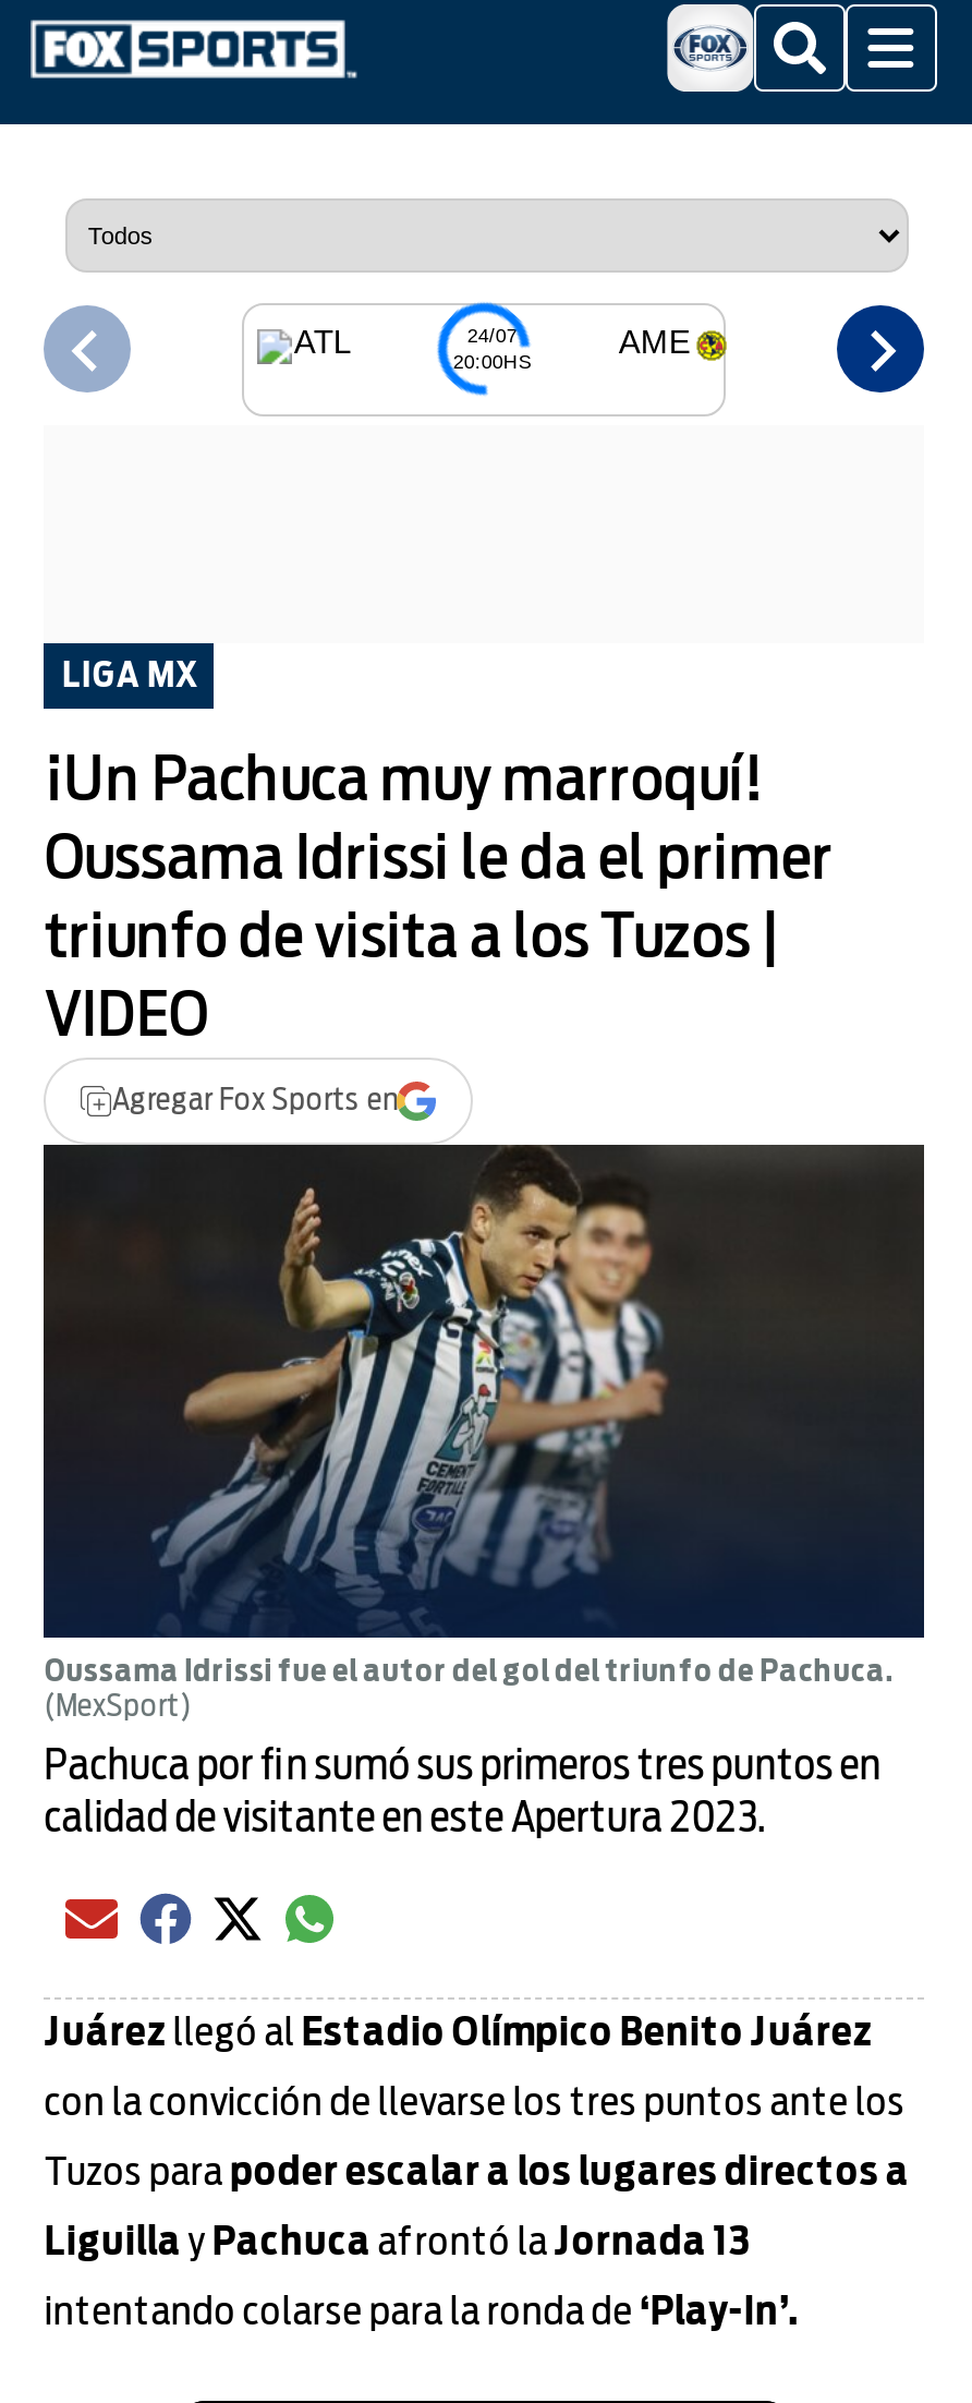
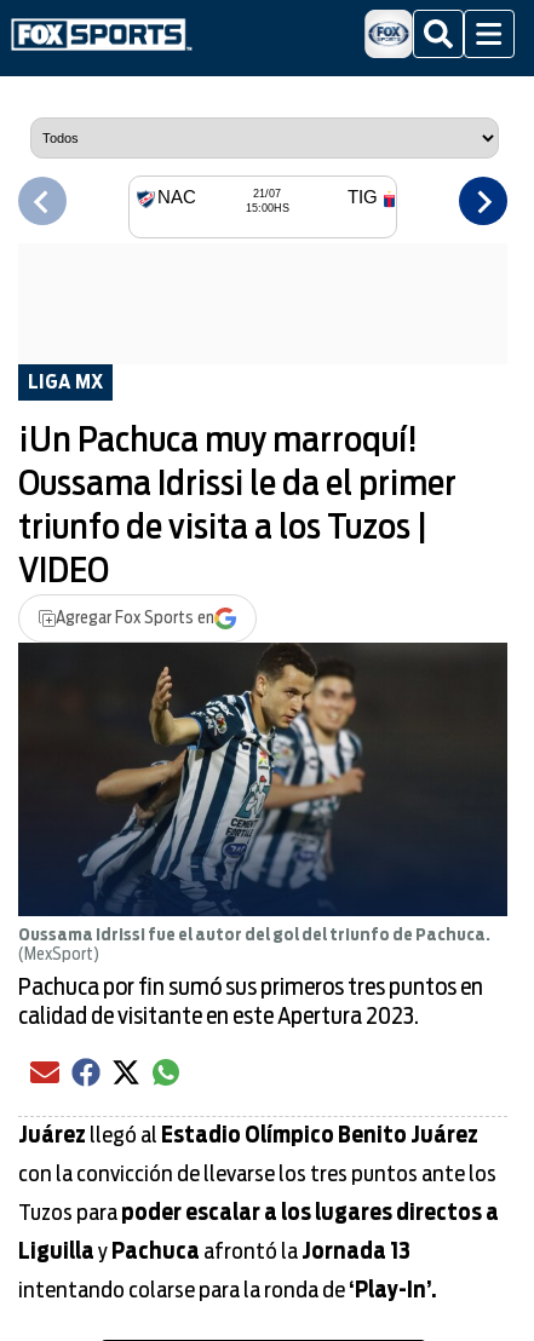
[294,323,532,372] ATL | 24/07 | 20:00HS -> [157,186,289,214] NAC | 21/07 | 15:00HS
[619,323,691,360] AME -> [347,186,378,207] TIG

